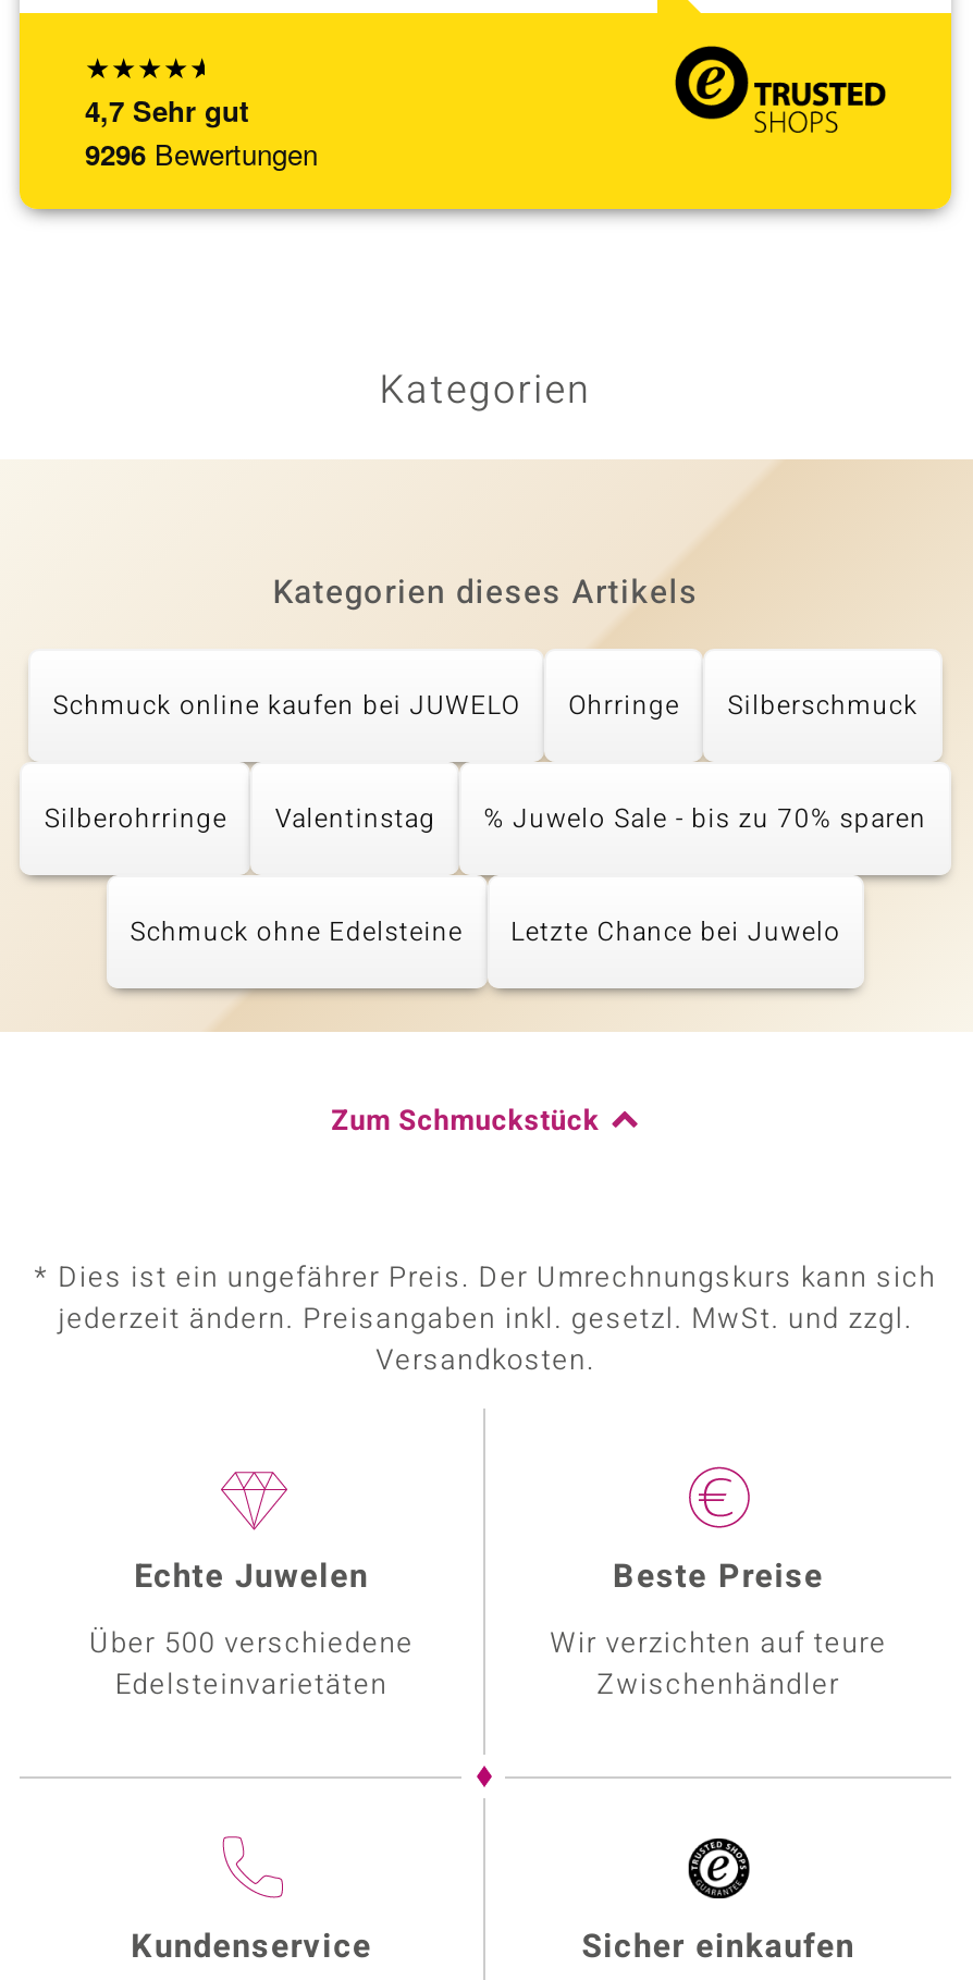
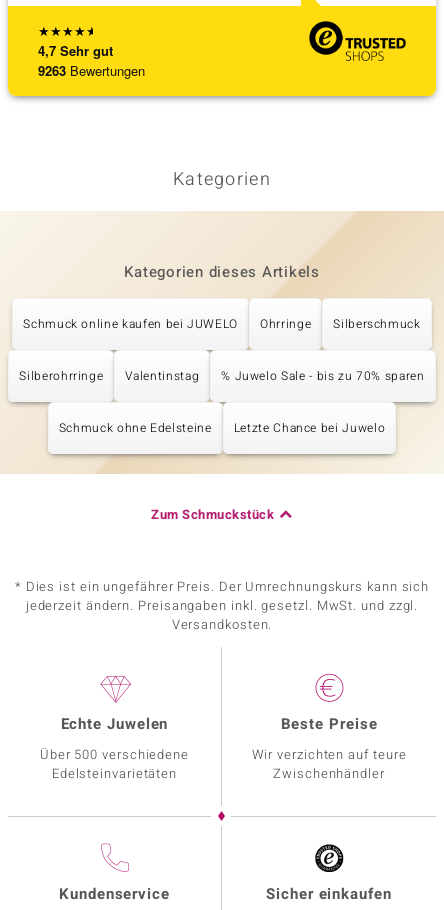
[85,133,318,174] 9296 Bewertungen -> [38,61,145,80] 9263 Bewertungen

